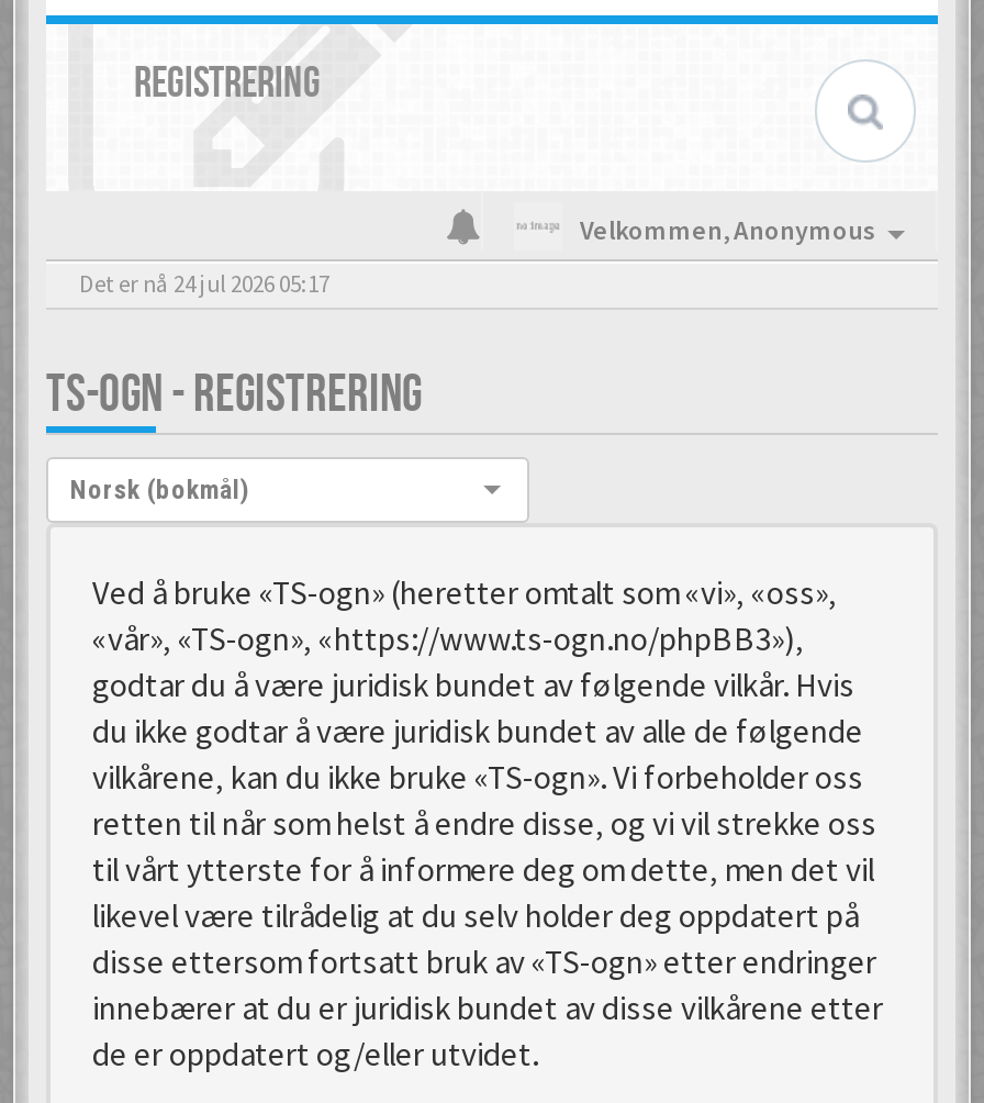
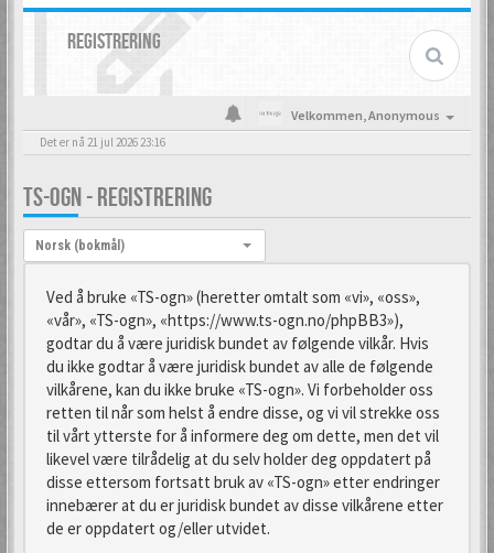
[79,268,329,299] Det er nå 24 jul 2026 05:17 -> [40,134,165,150] Det er nå 21 jul 2026 23:16

